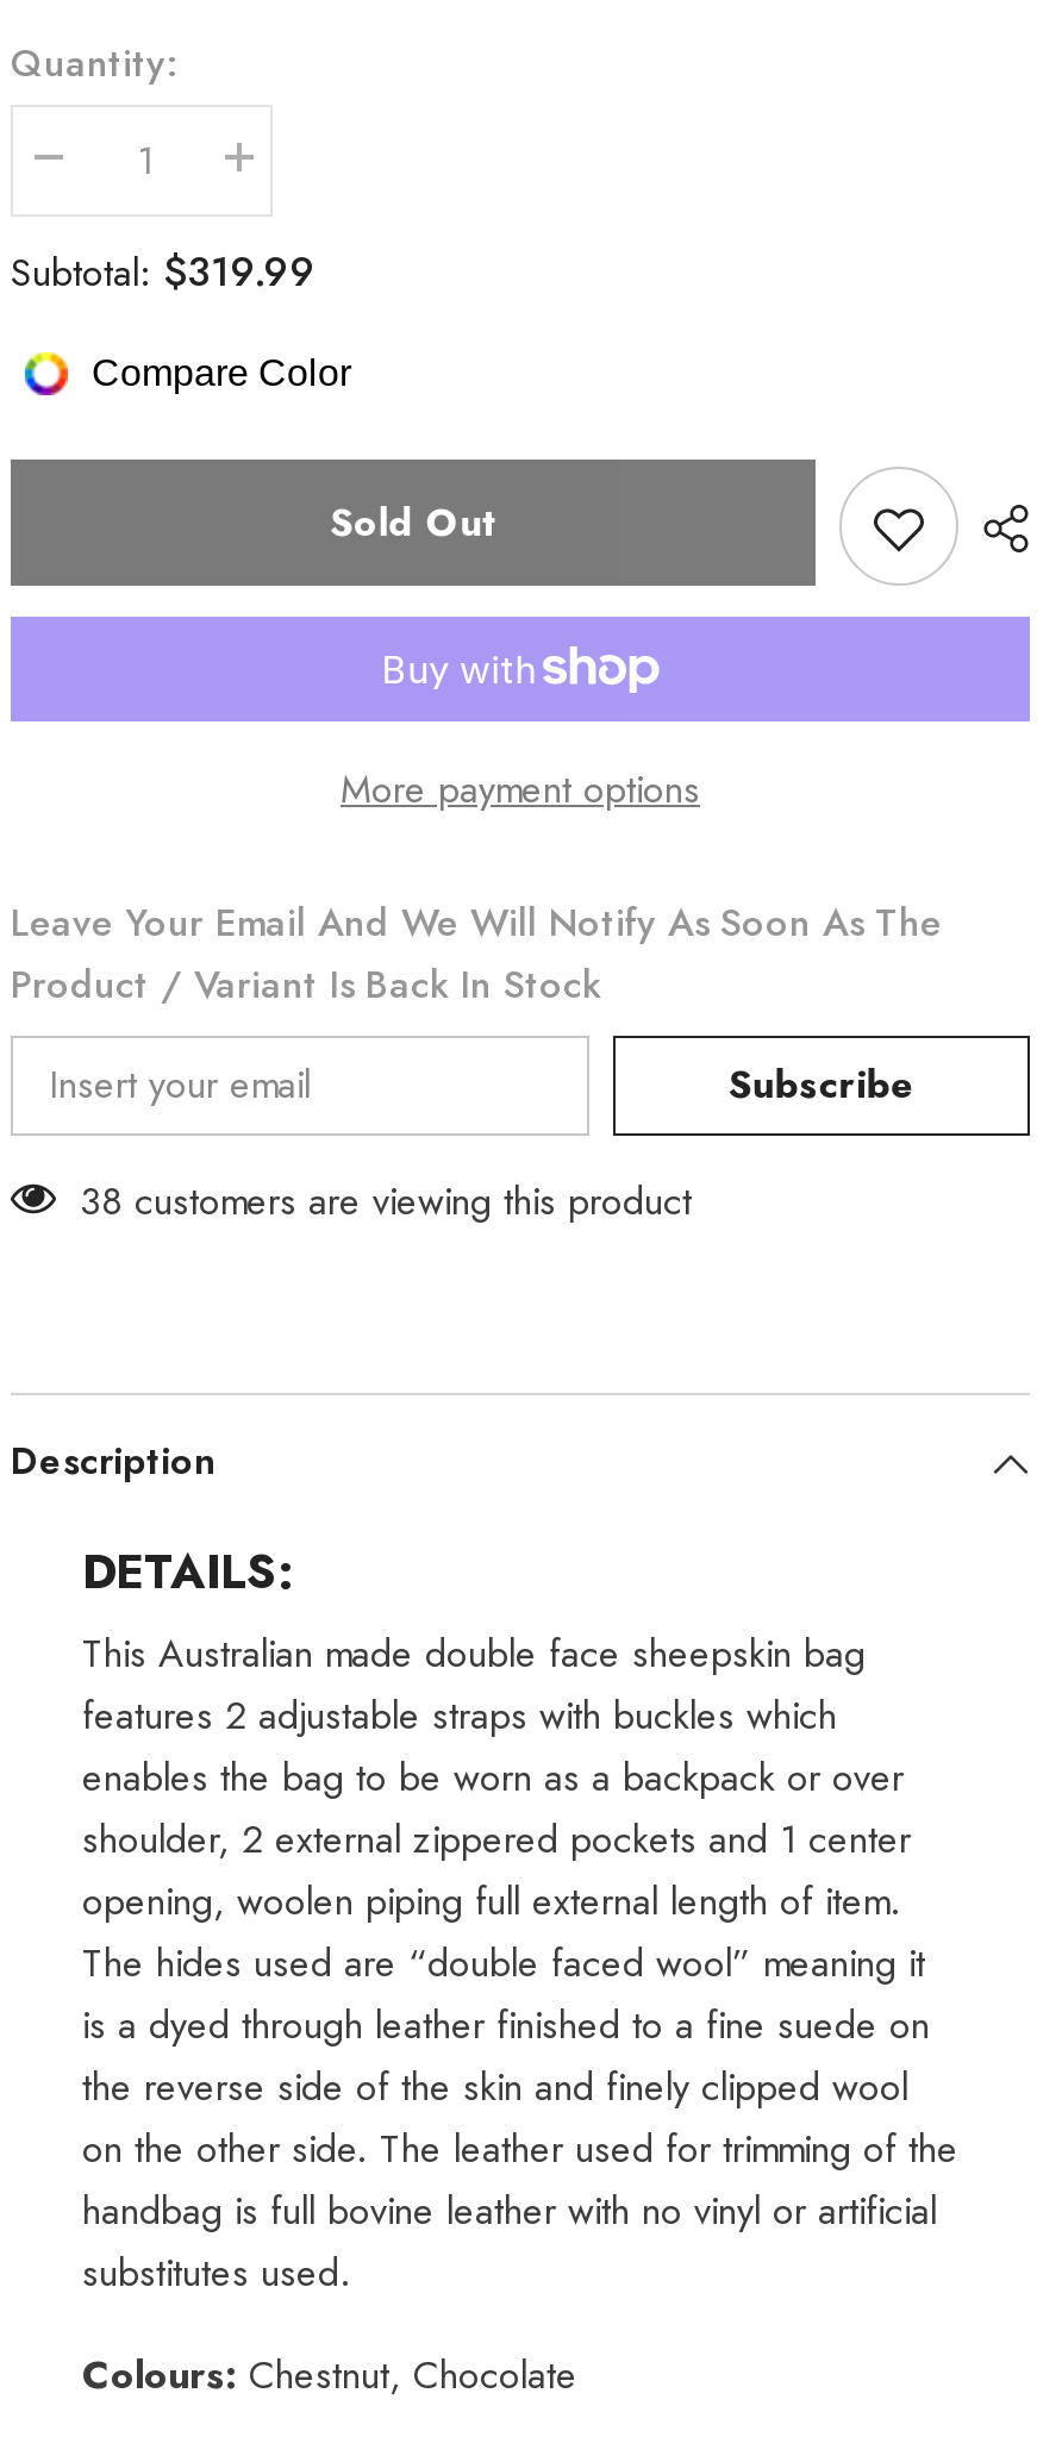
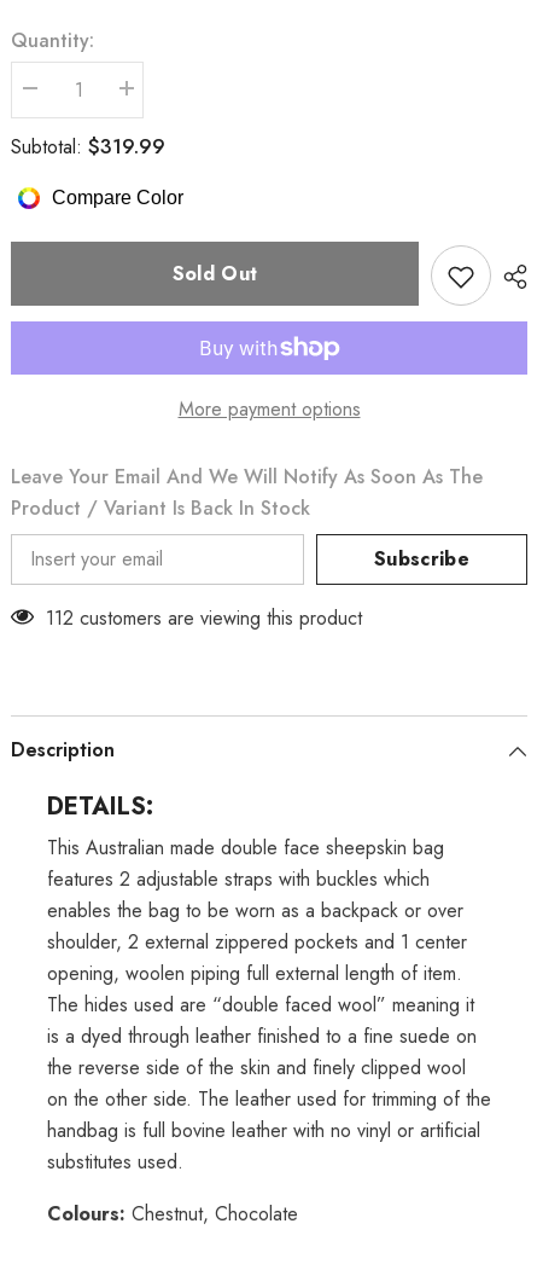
[80,1174,692,1228] 38 customers are viewing this product -> [46,604,362,632] 112 customers are viewing this product

